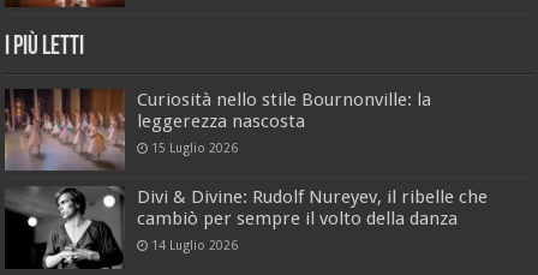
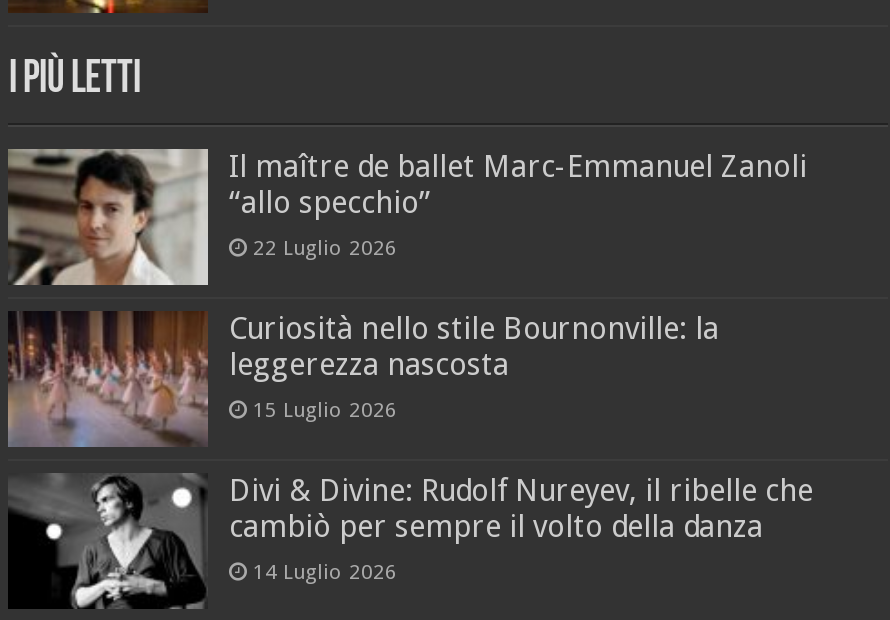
none -> [6,146,807,288] [image] | Il maître de ballet Marc-Emmanuel Zanoli | “allo specchio” | 22 Luglio 2026

